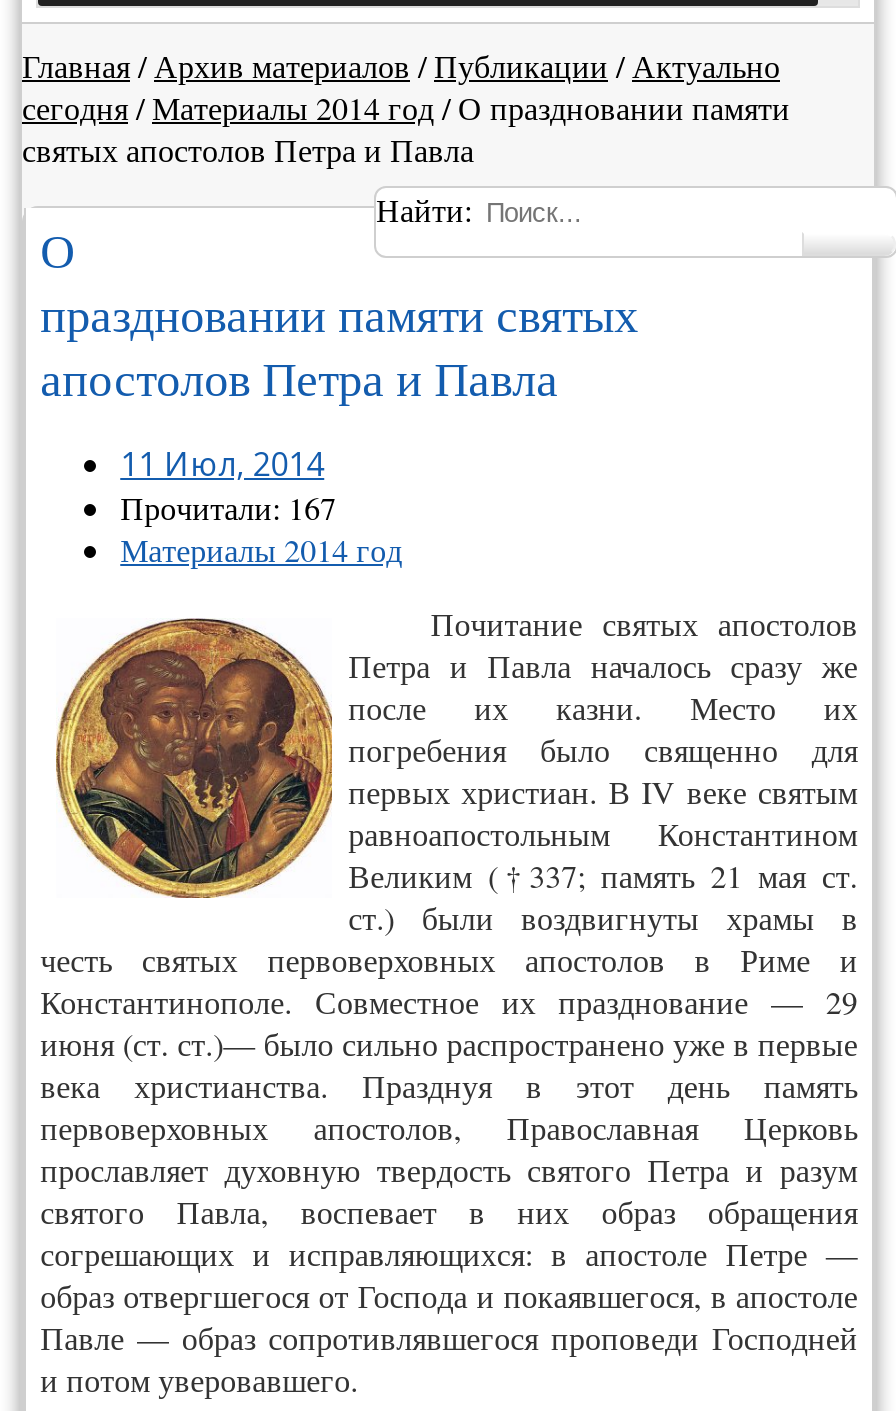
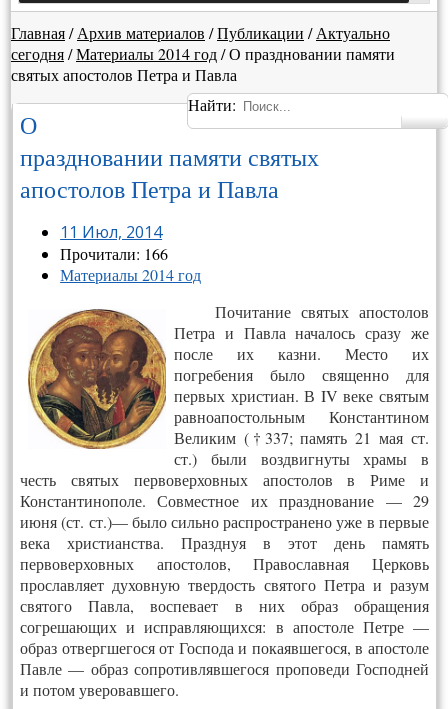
[120,486,336,528] Прочитали: 167 -> [60,243,168,264] Прочитали: 166

